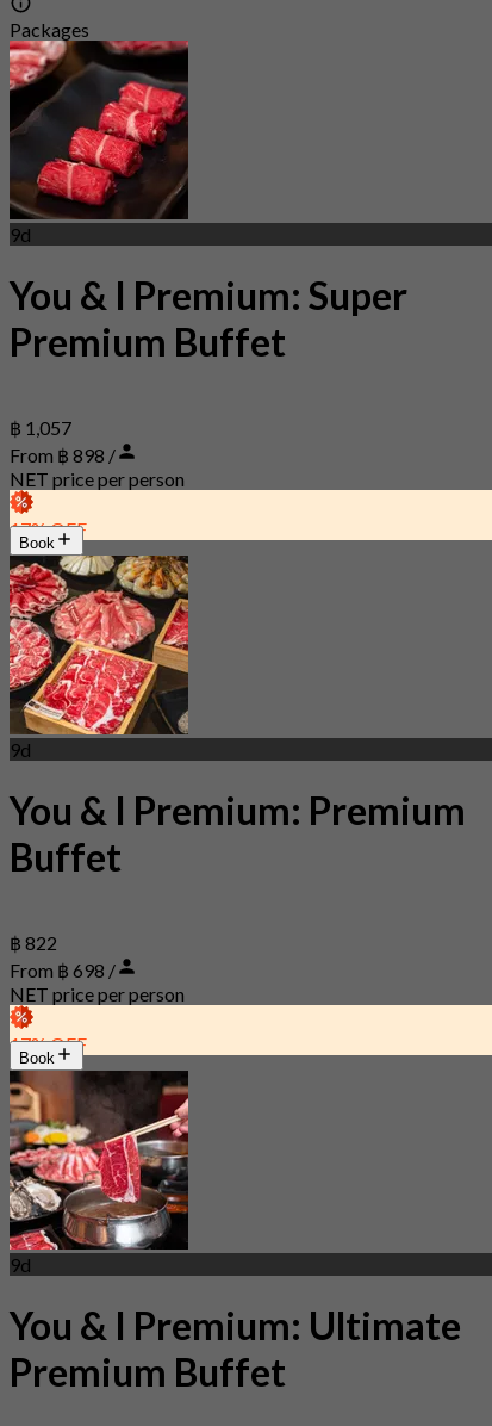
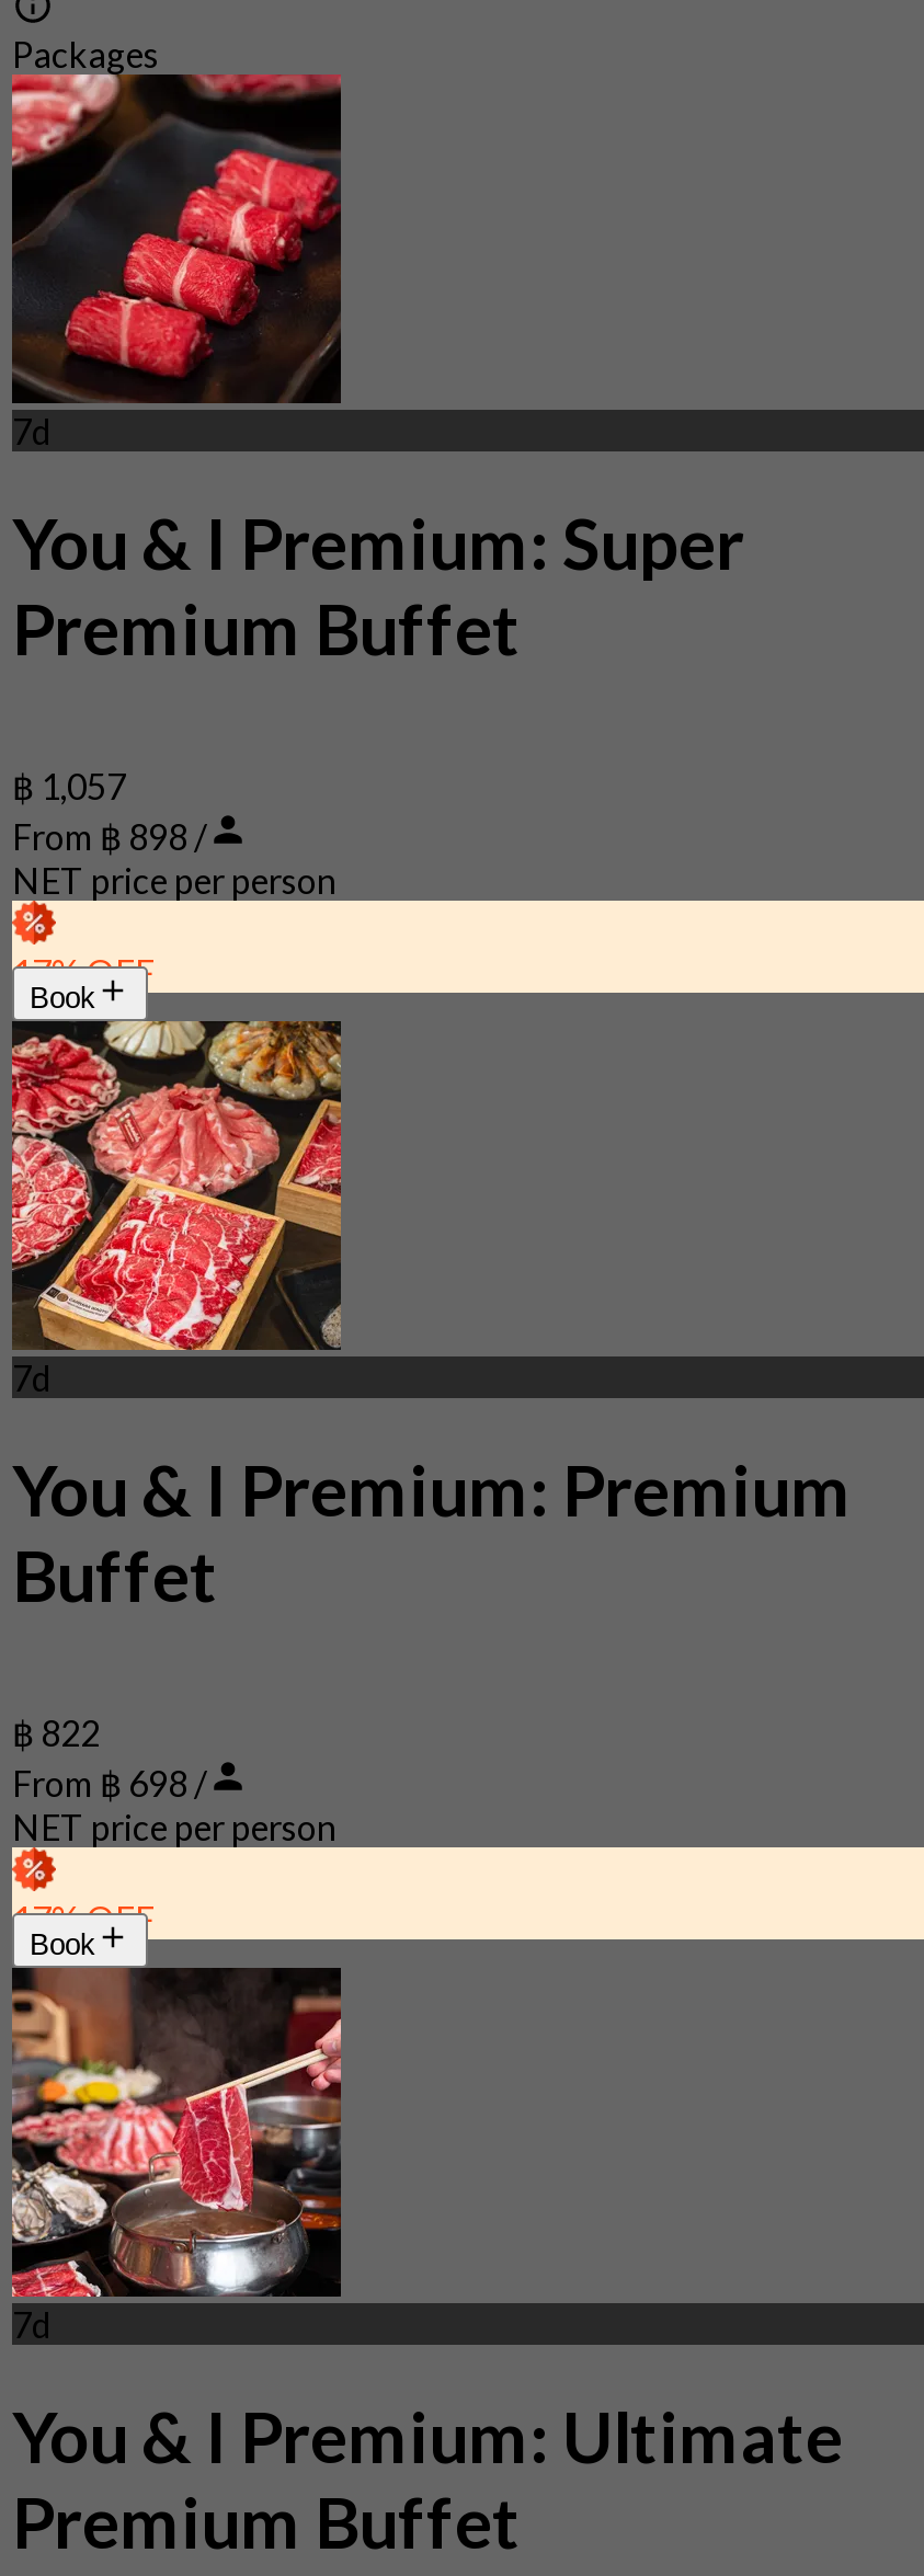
[10,223,31,246] 9d -> [12,410,52,452] 7d
[10,738,31,761] 9d -> [12,1357,52,1398] 7d
[10,1253,31,1276] 9d -> [12,2304,52,2345] 7d

